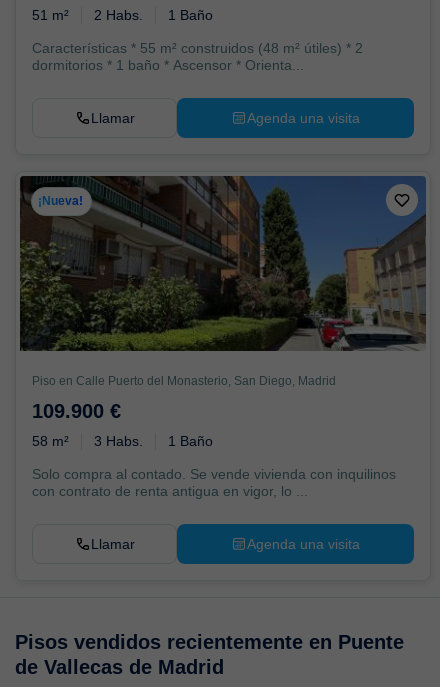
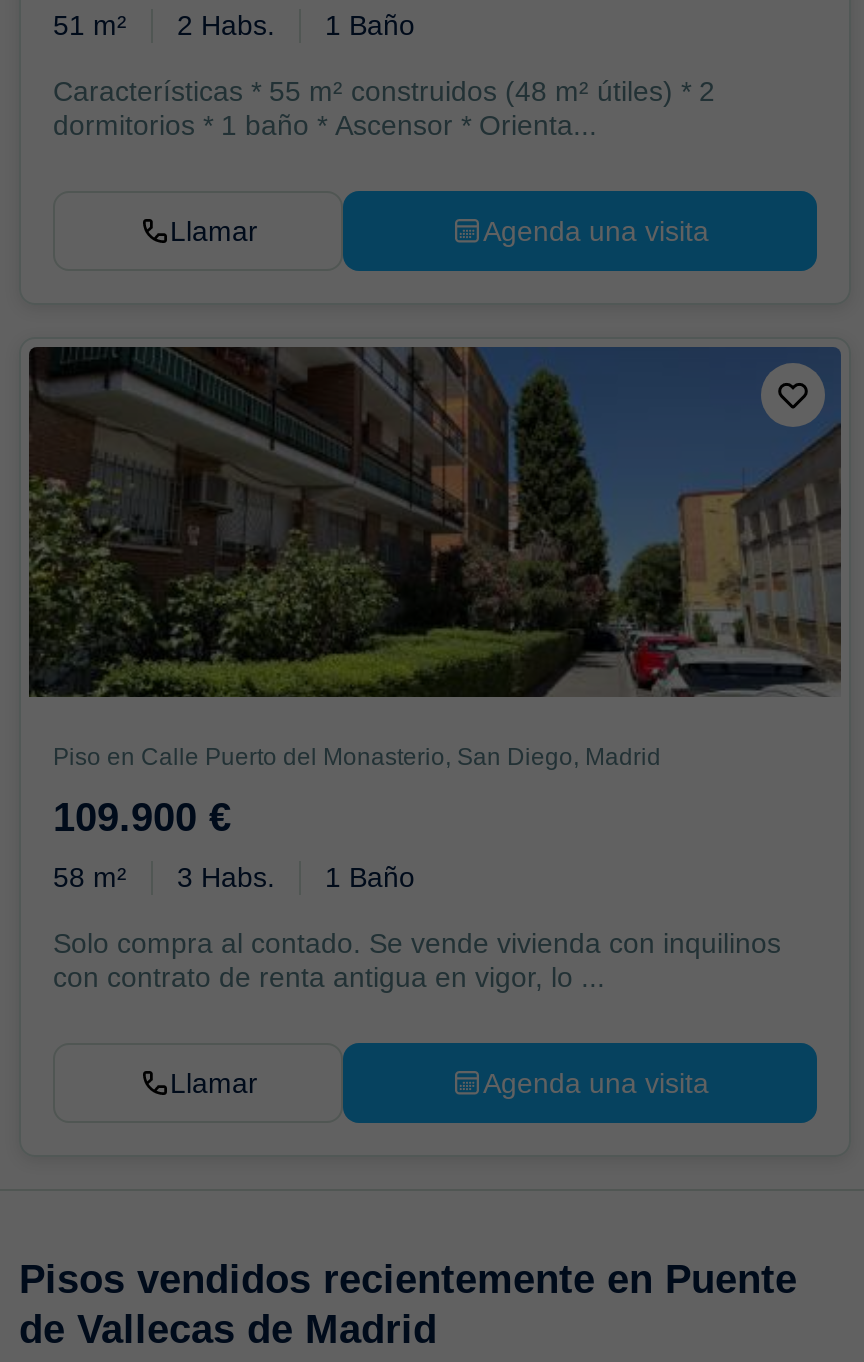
[38,194,83,208] ¡Nueva! -> none

